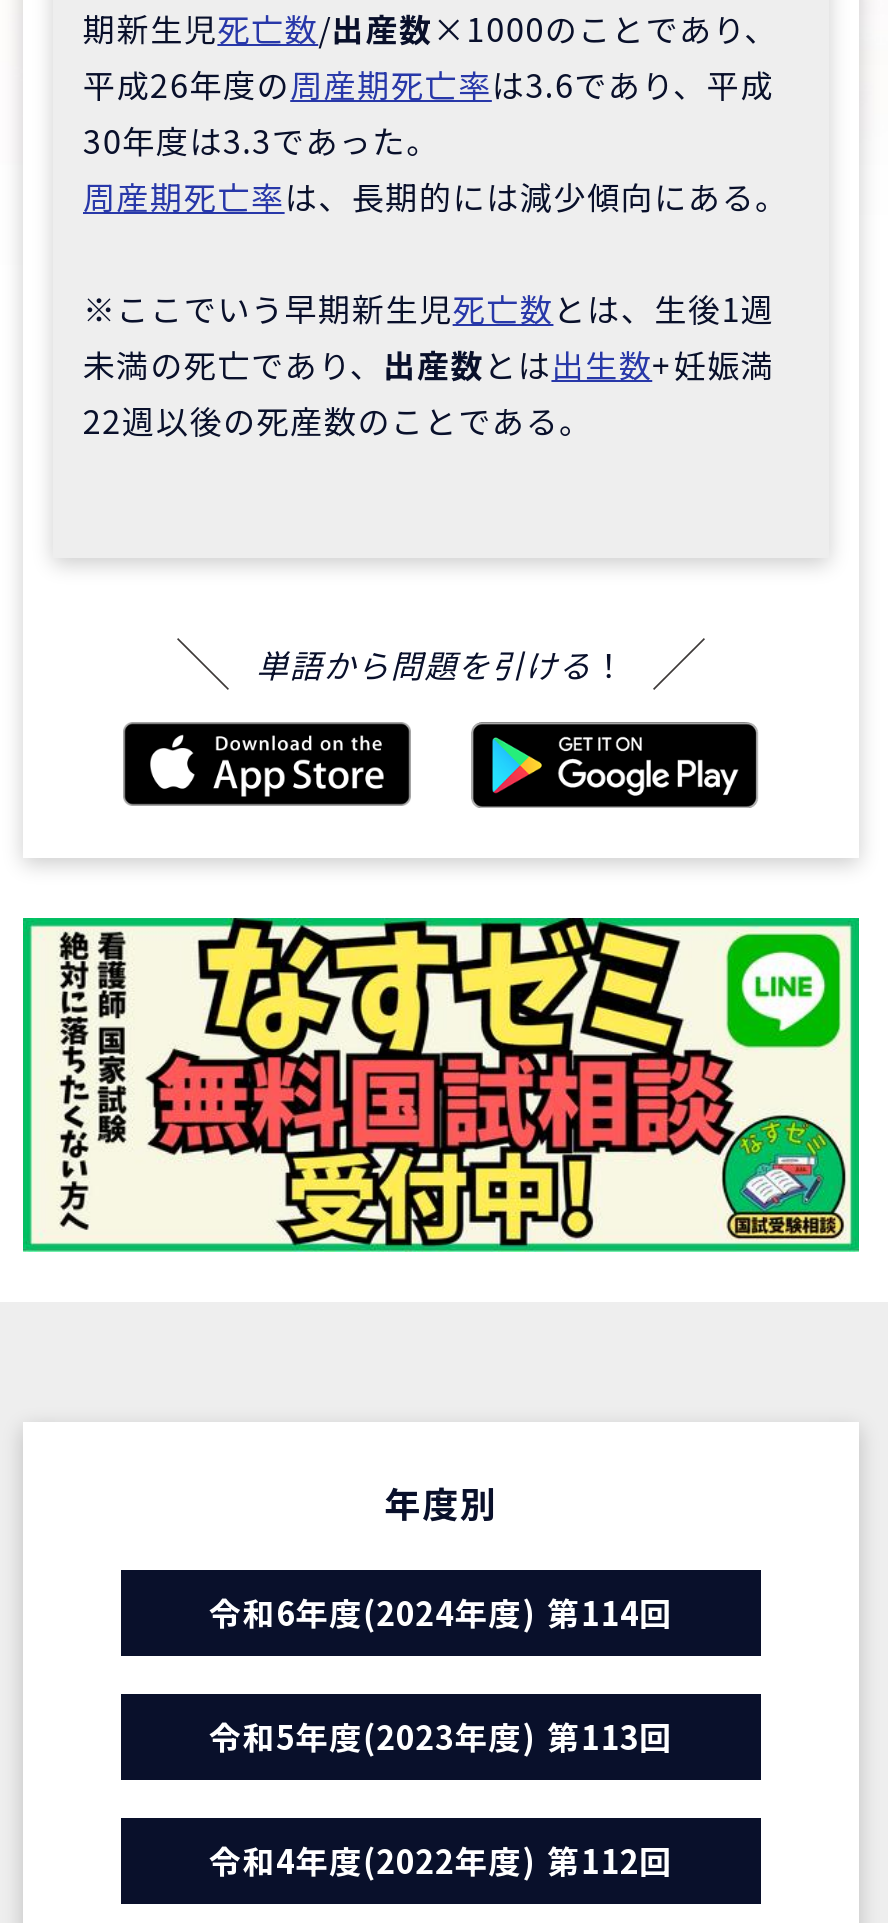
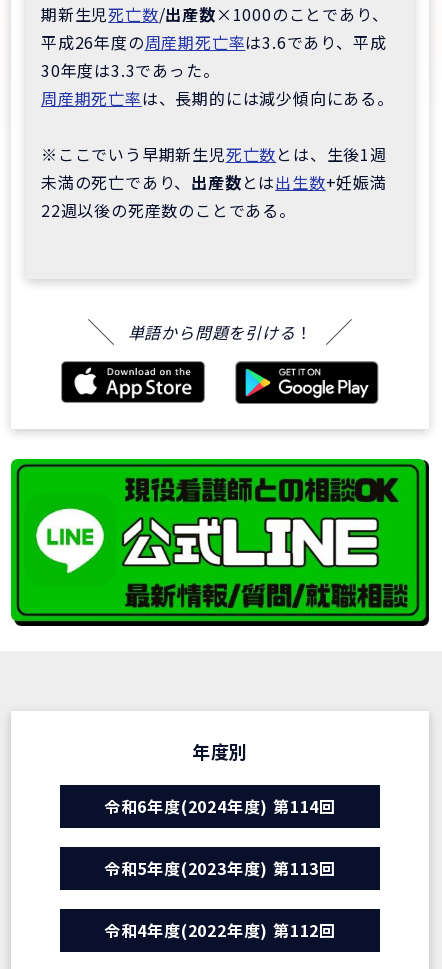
[21,916,861,1254] [image] -> [11,458,430,627] [image]

